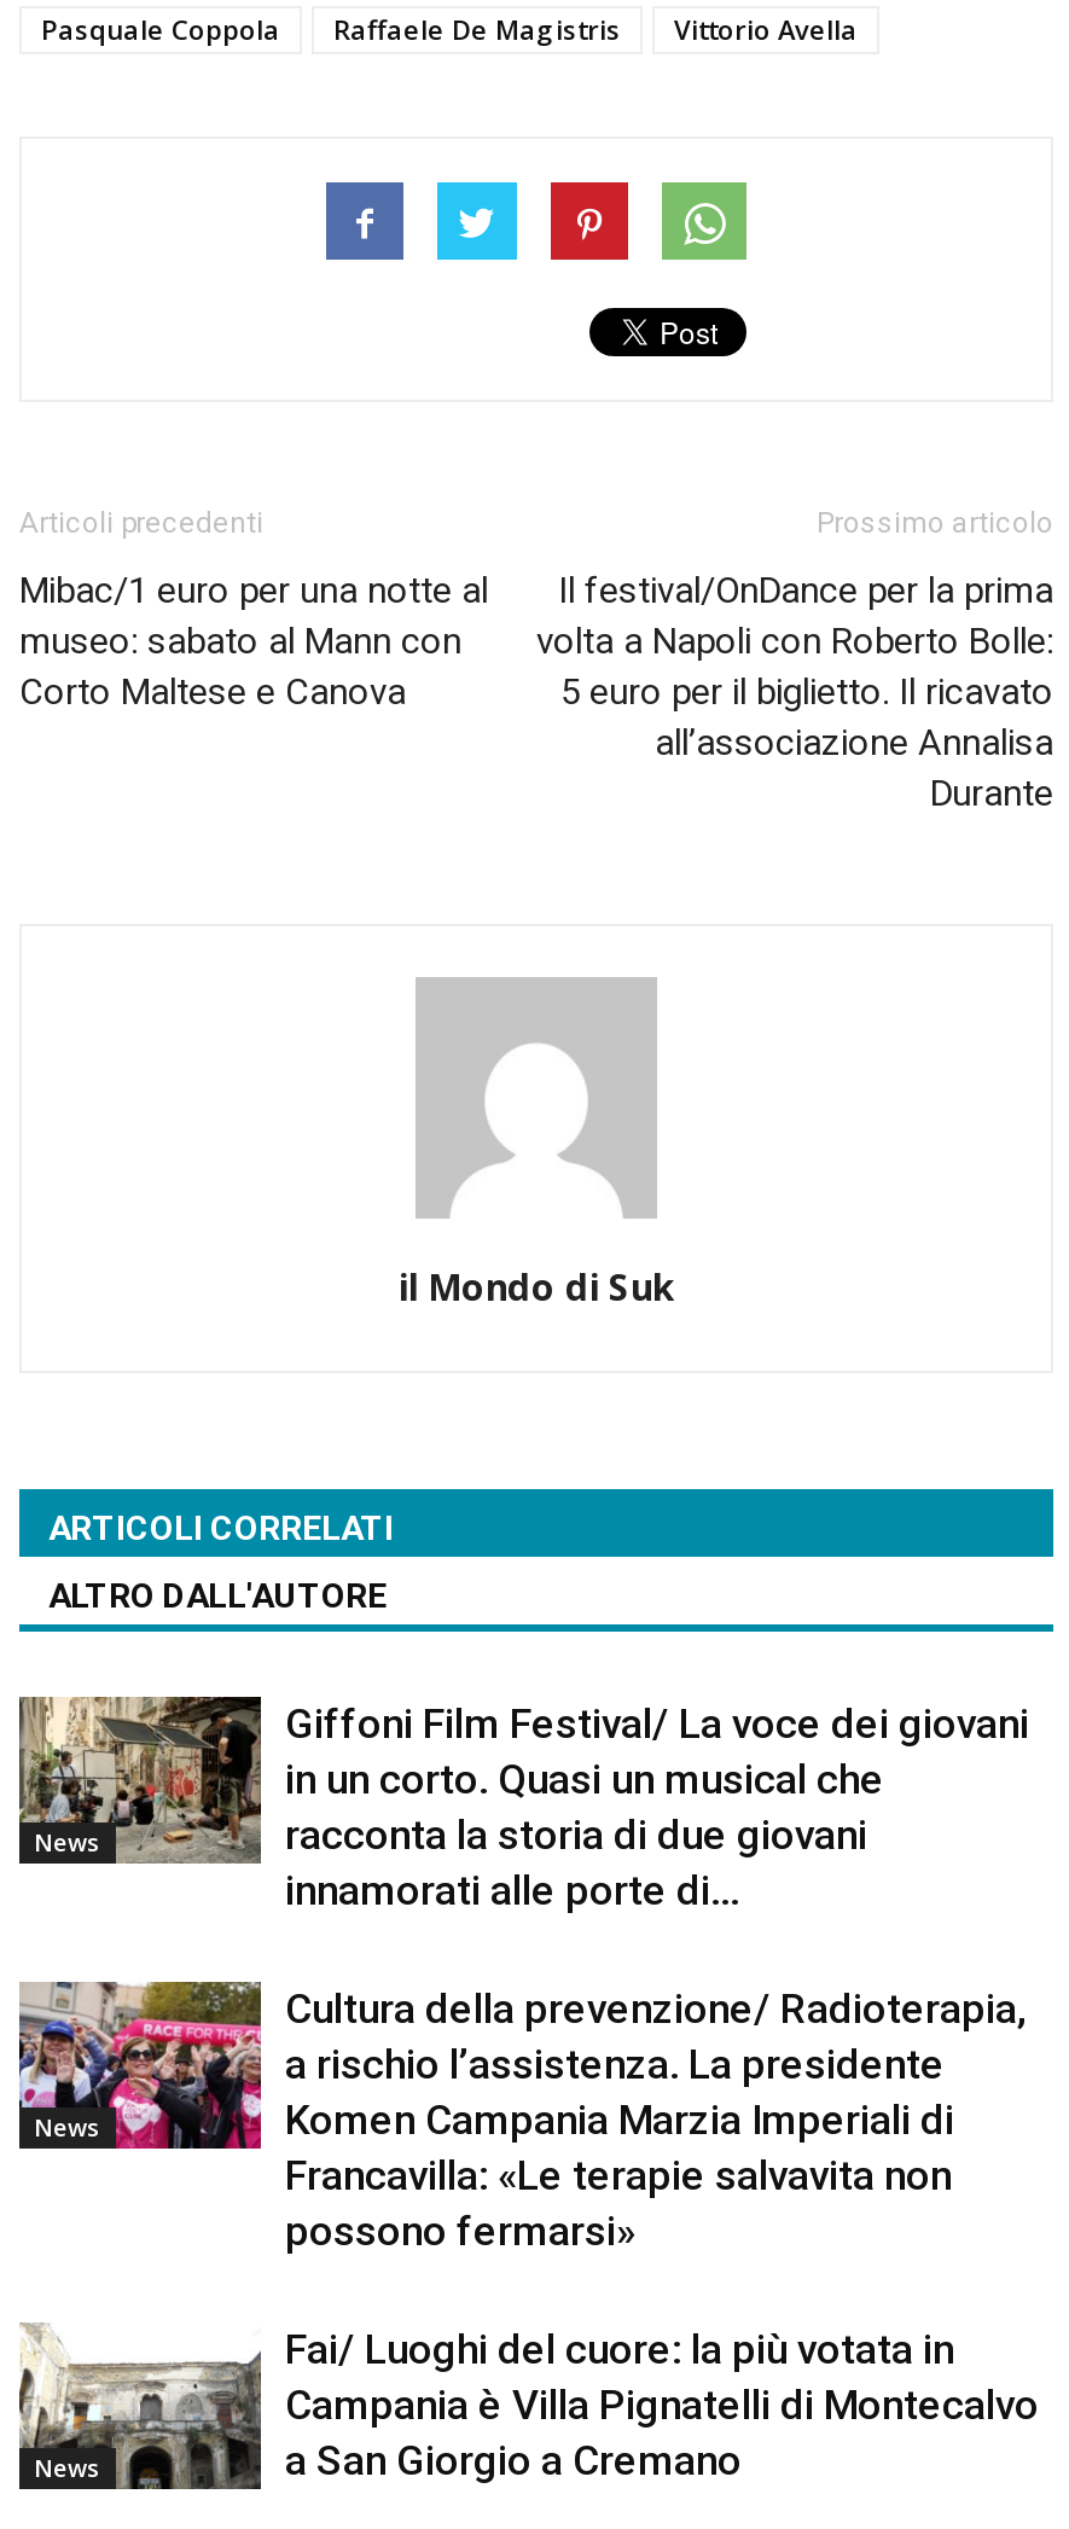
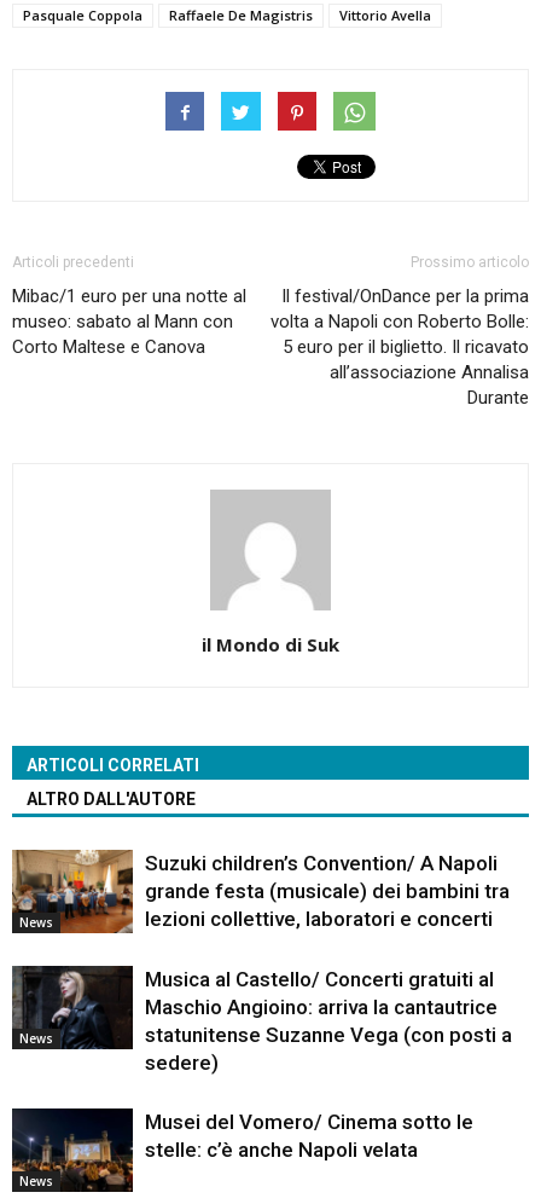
[17,1694,1029,1914] [image] | Giffoni Film Festival/ La voce dei giovani | in un corto. Quasi un musical che | racconta la storia di due giovani | innamorati alle porte di... -> [12,849,510,934] [image] | Suzuki children’s Convention/ A Napoli | grande festa (musicale) dei bambini tra | lezioni collettive, laboratori e concerti
[19,1979,1027,2255] [image] | Cultura della prevenzione/ Radioterapia, | a rischio l’assistenza. La presidente | Komen Campania Marzia Imperiali di | Francavilla: «Le terapie salvavita non | possono fermarsi» -> [12,965,512,1075] [image] | Musica al Castello/ Concerti gratuiti al | Maschio Angioino: arriva la cantautrice | statunitense Suzanne Vega (con posti a | sedere)
[19,2322,1039,2492] [image] | Fai/ Luoghi del cuore: la più votata in | Campania è Villa Pignatelli di Montecalvo | a San Giorgio a Cremano -> [11,1107,473,1192] [image] | Musei del Vomero/ Cinema sotto le | stelle: c’è anche Napoli velata

